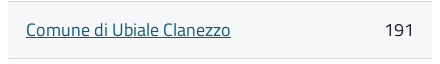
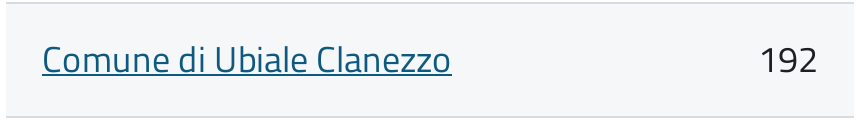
[384,16,414,43] 191 -> [758,32,818,86] 192

